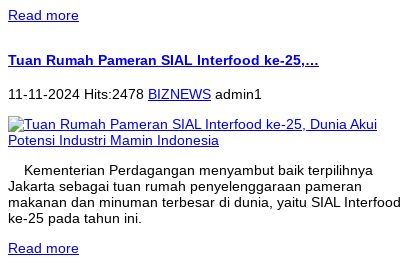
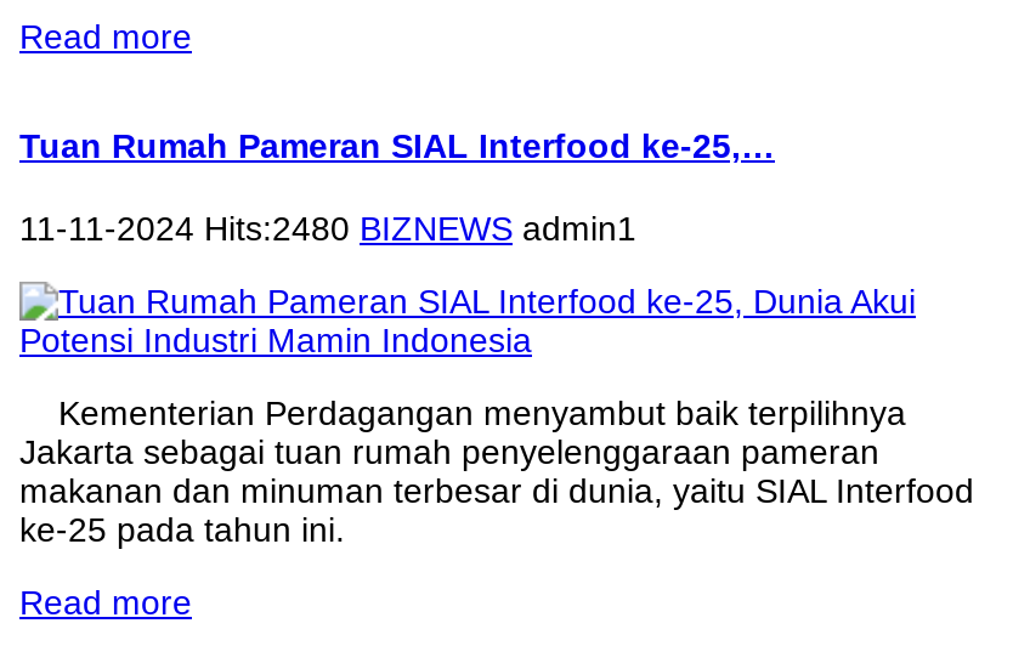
[8,86,262,102] 11-11-2024 Hits:2478 BIZNEWS admin1 -> [19,209,636,248] 11-11-2024 Hits:2480 BIZNEWS admin1

